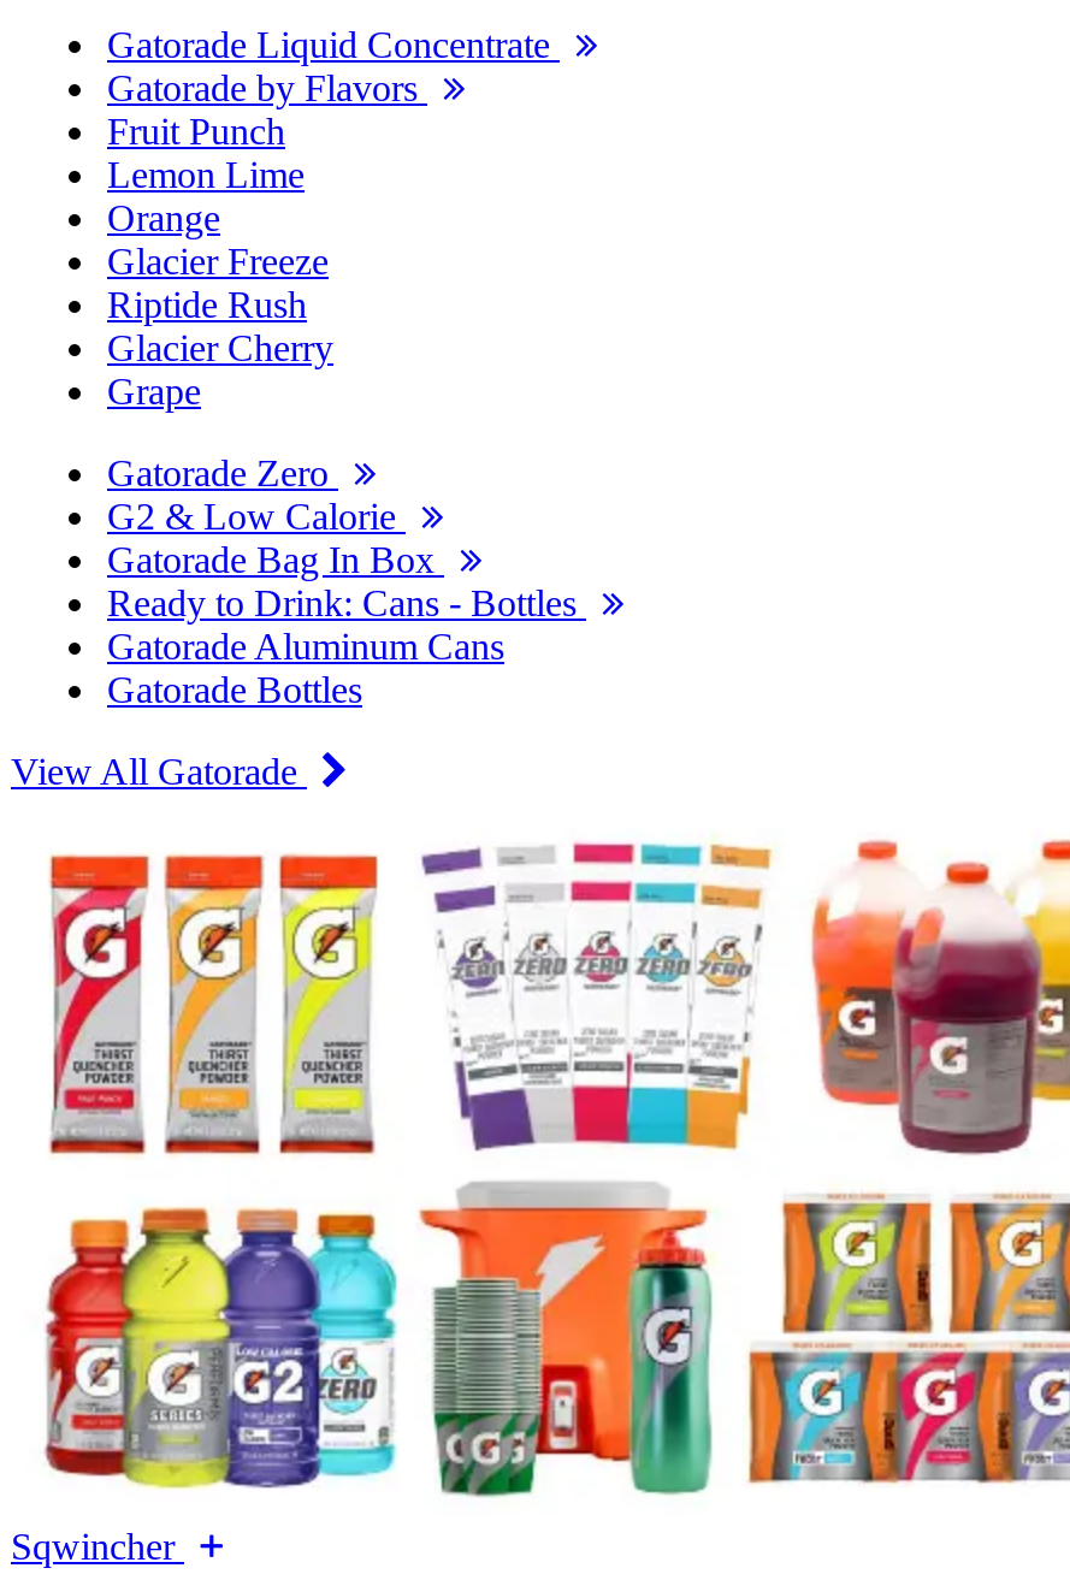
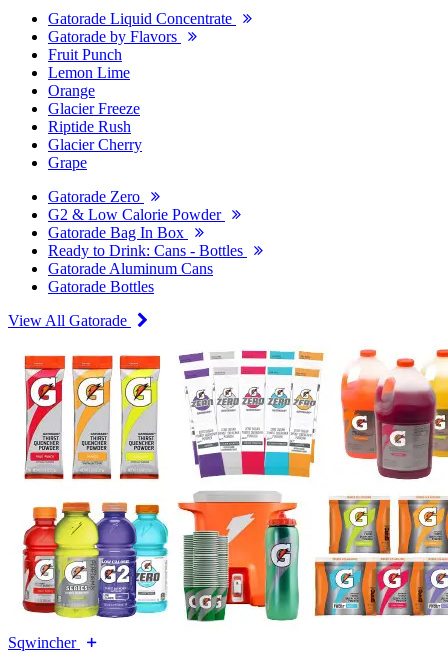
[107,497,406,538] G2 & Low Calorie -> [48,206,225,223] G2 & Low Calorie Powder

